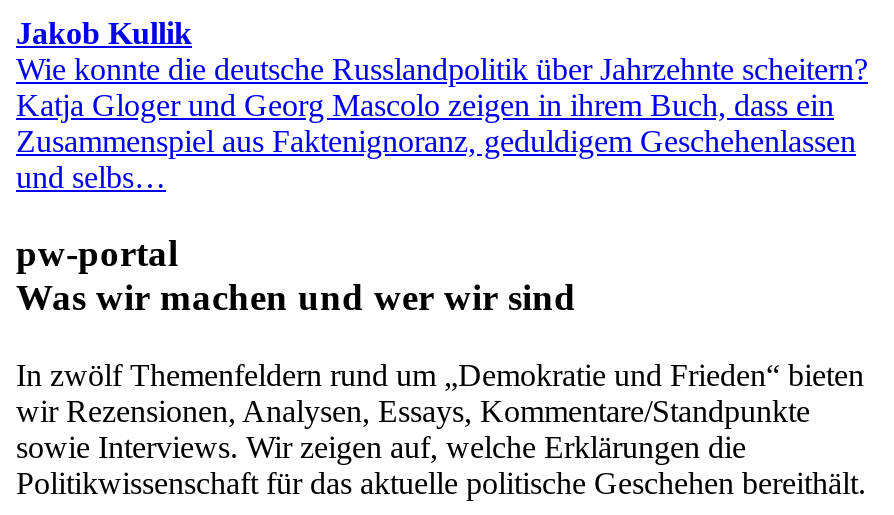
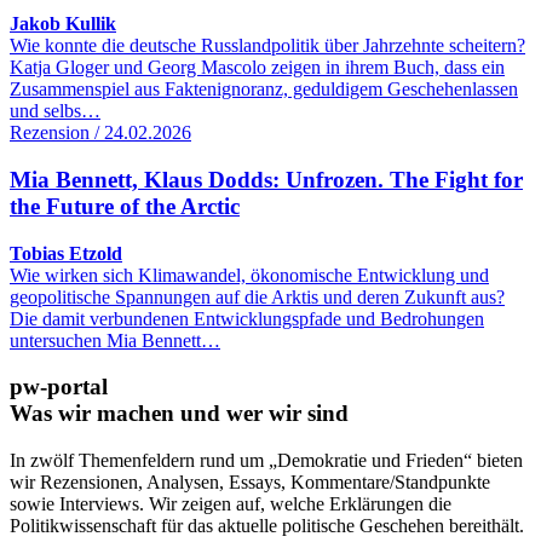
none -> [10,122,523,350] Rezension / 24.02.2026 | Mia Bennett, Klaus Dodds: Unfrozen. The Fight for | the Future of the Arctic | Tobias Etzold | Wie wirken sich Klimawandel, ökonomische Entwicklung und | geopolitische Spannungen auf die Arktis und deren Zukunft aus? | Die damit verbundenen Entwicklungspfade und Bedrohungen | untersuchen Mia Bennett…

